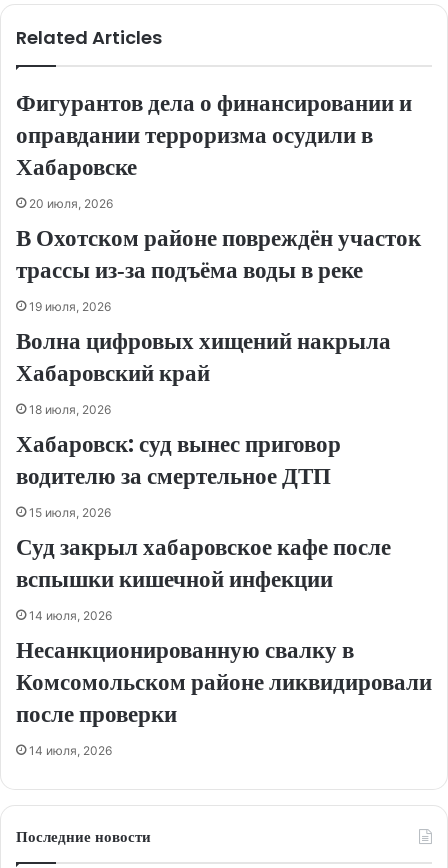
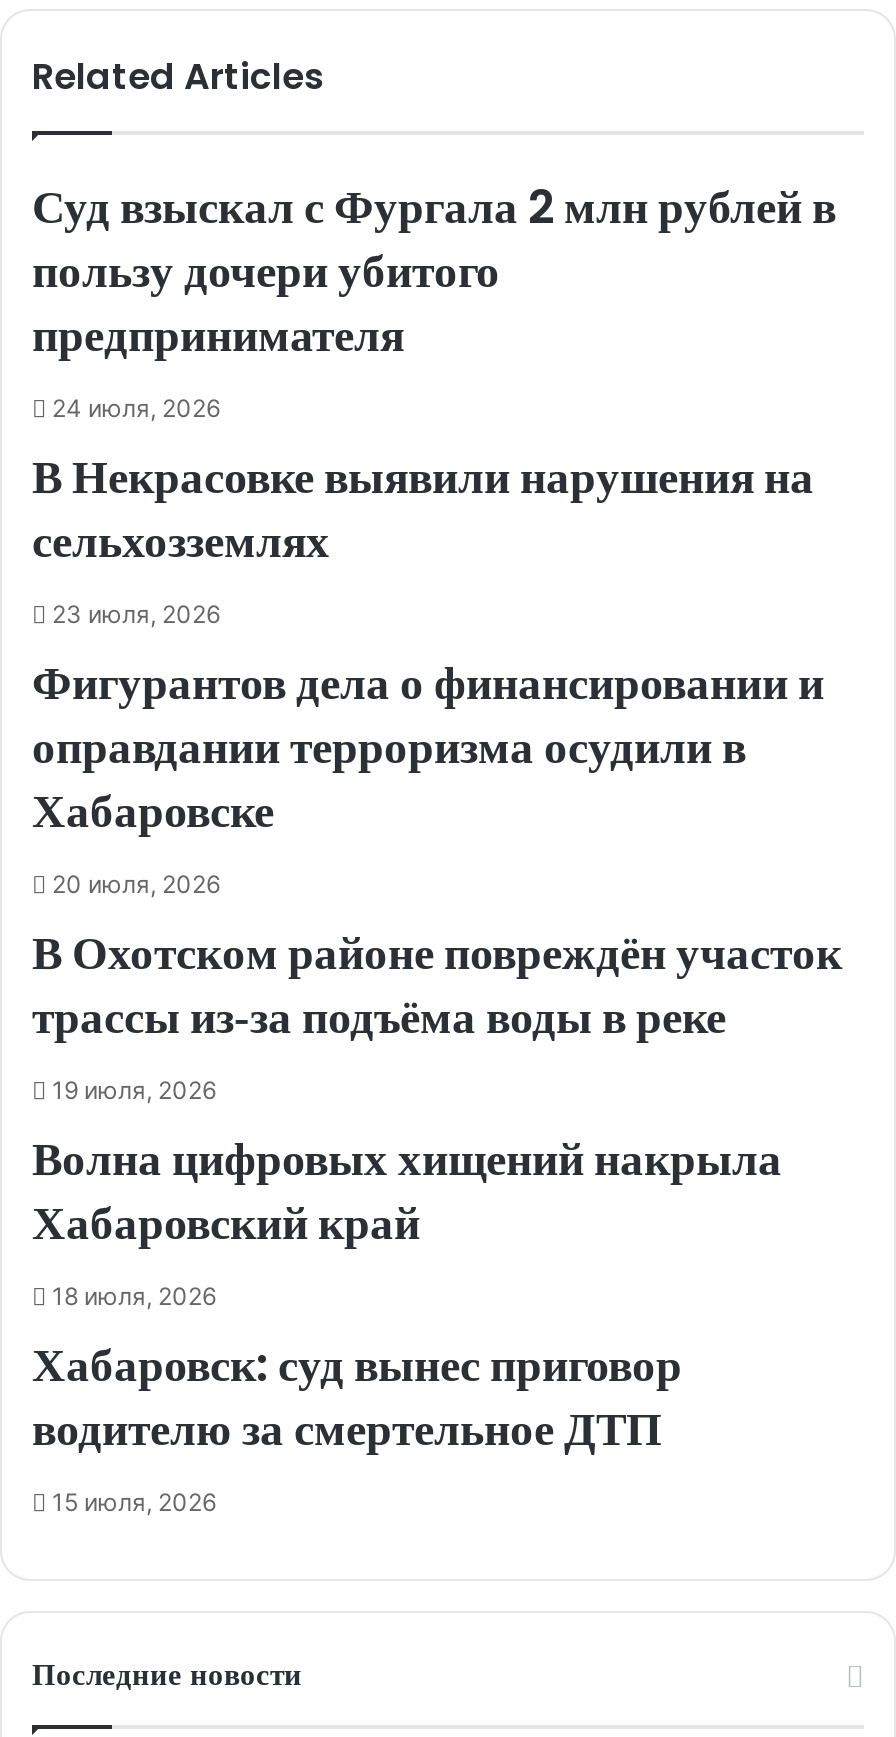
none -> [32,176,836,630] Суд взыскал с Фургала 2 млн рублей в | пользу дочери убитого | предпринимателя | 24 июля, 2026 | В Некрасовке выявили нарушения на | сельхозземлях | 23 июля, 2026
moved [16,87,421,520] -> [32,652,842,1518]: Фигурантов дела о финансировании и | оправдании терроризма осудили в | Хабаровске | ... | водителю за смертельное ДТП | 15 июля, 2026
[16,531,432,758] Суд закрыл хабаровское кафе после | вспышки кишечной инфекции | 14 июля, 2026 | Несанкционированную свалку в | Комсомольском районе ликвидировали | после проверки | 14 июля, 2026 -> none

